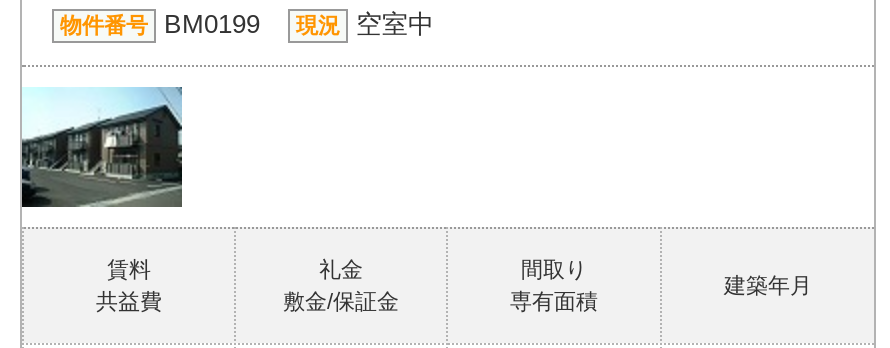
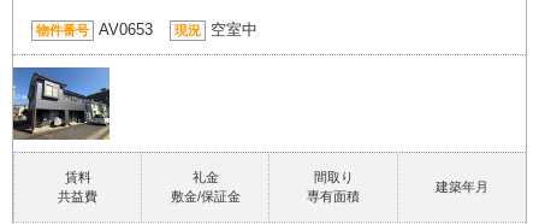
[60,9,434,39] 物件番号 BM0199 現況 空室中 -> [36,21,257,39] 物件番号 AV0653 現況 空室中
[20,87,184,209] [image] -> [12,66,111,141] [image]

